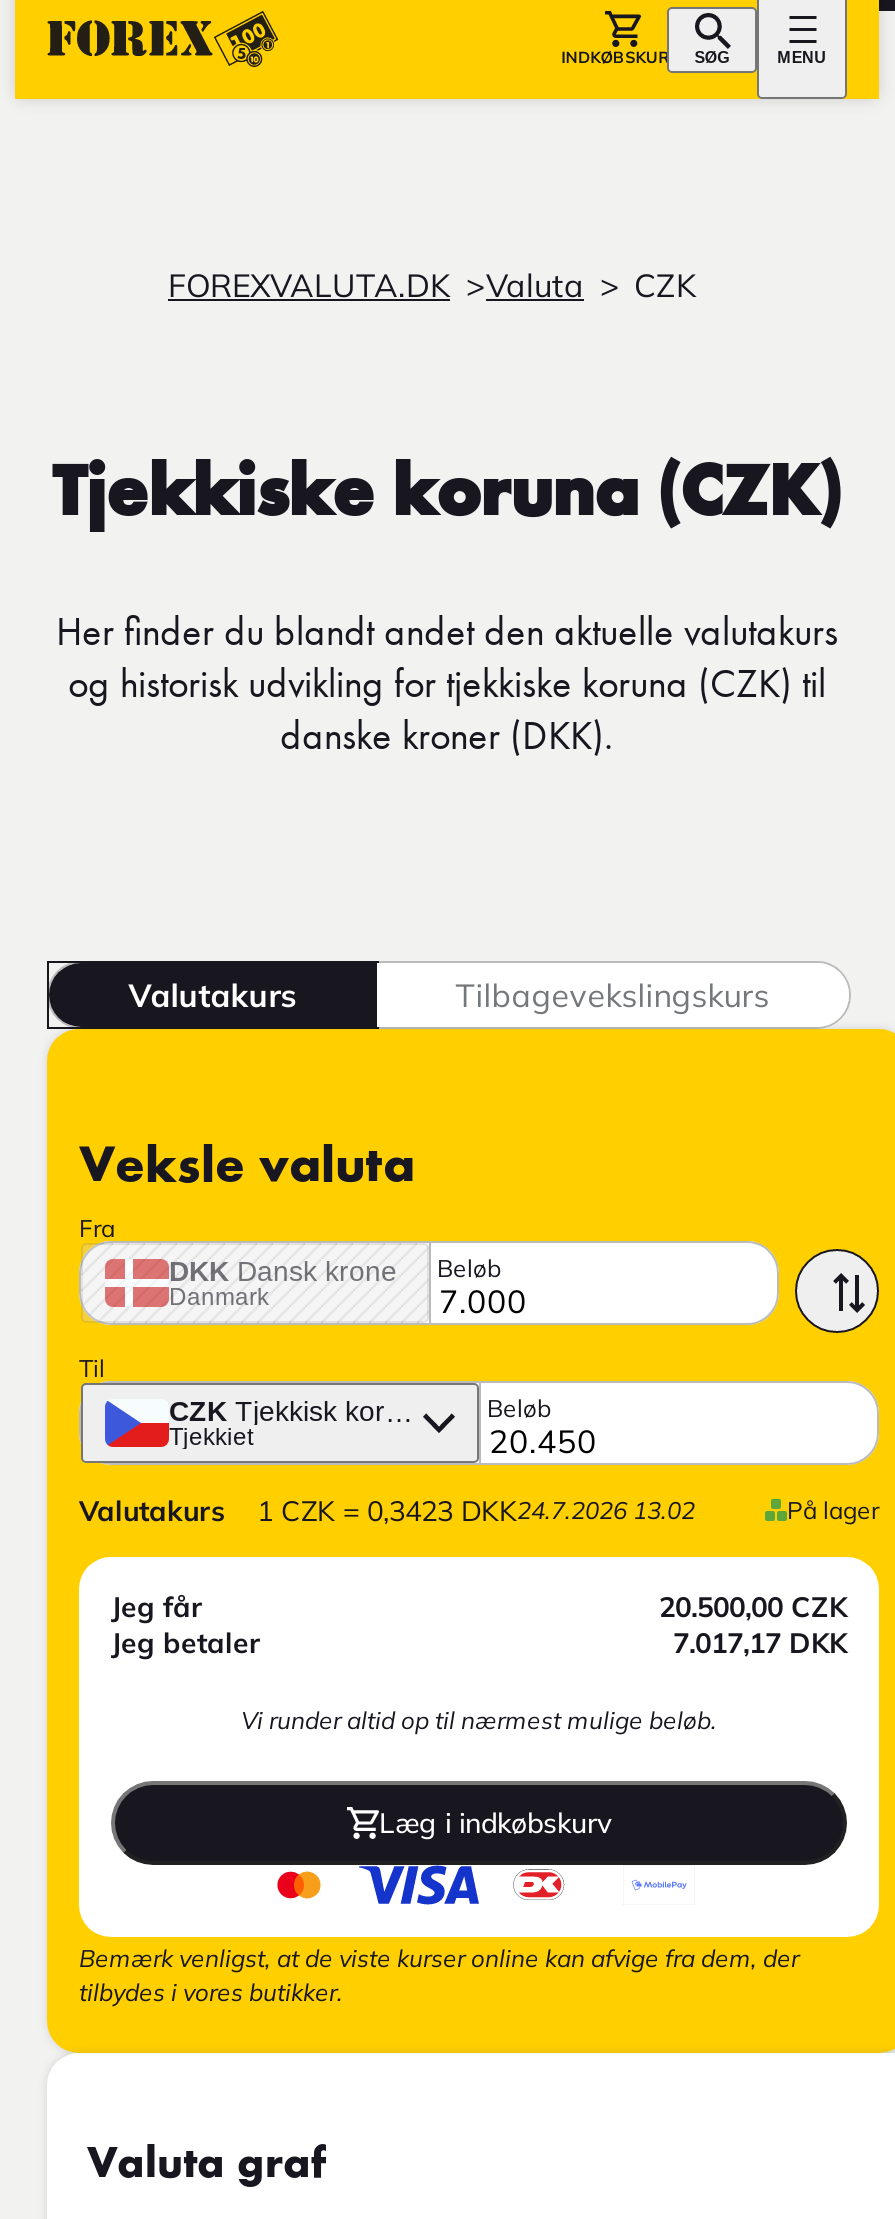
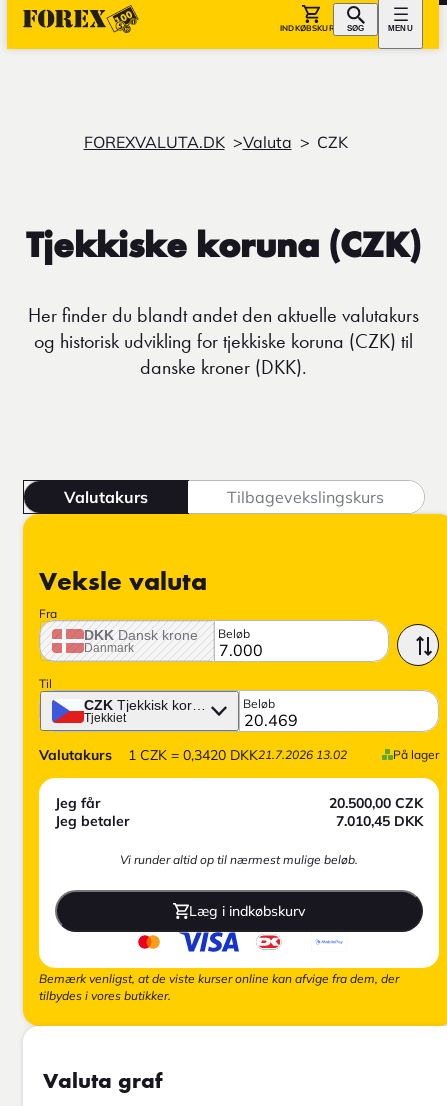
[79,1494,695,1530] Valutakurs 1 CZK = 0,3423 DKK24.7.2026 13.02 -> [39,746,347,764] Valutakurs 1 CZK = 0,3420 DKK21.7.2026 13.02
[673,1626,847,1662] 7.017,17 DKK -> [336,812,423,830] 7.010,45 DKK

